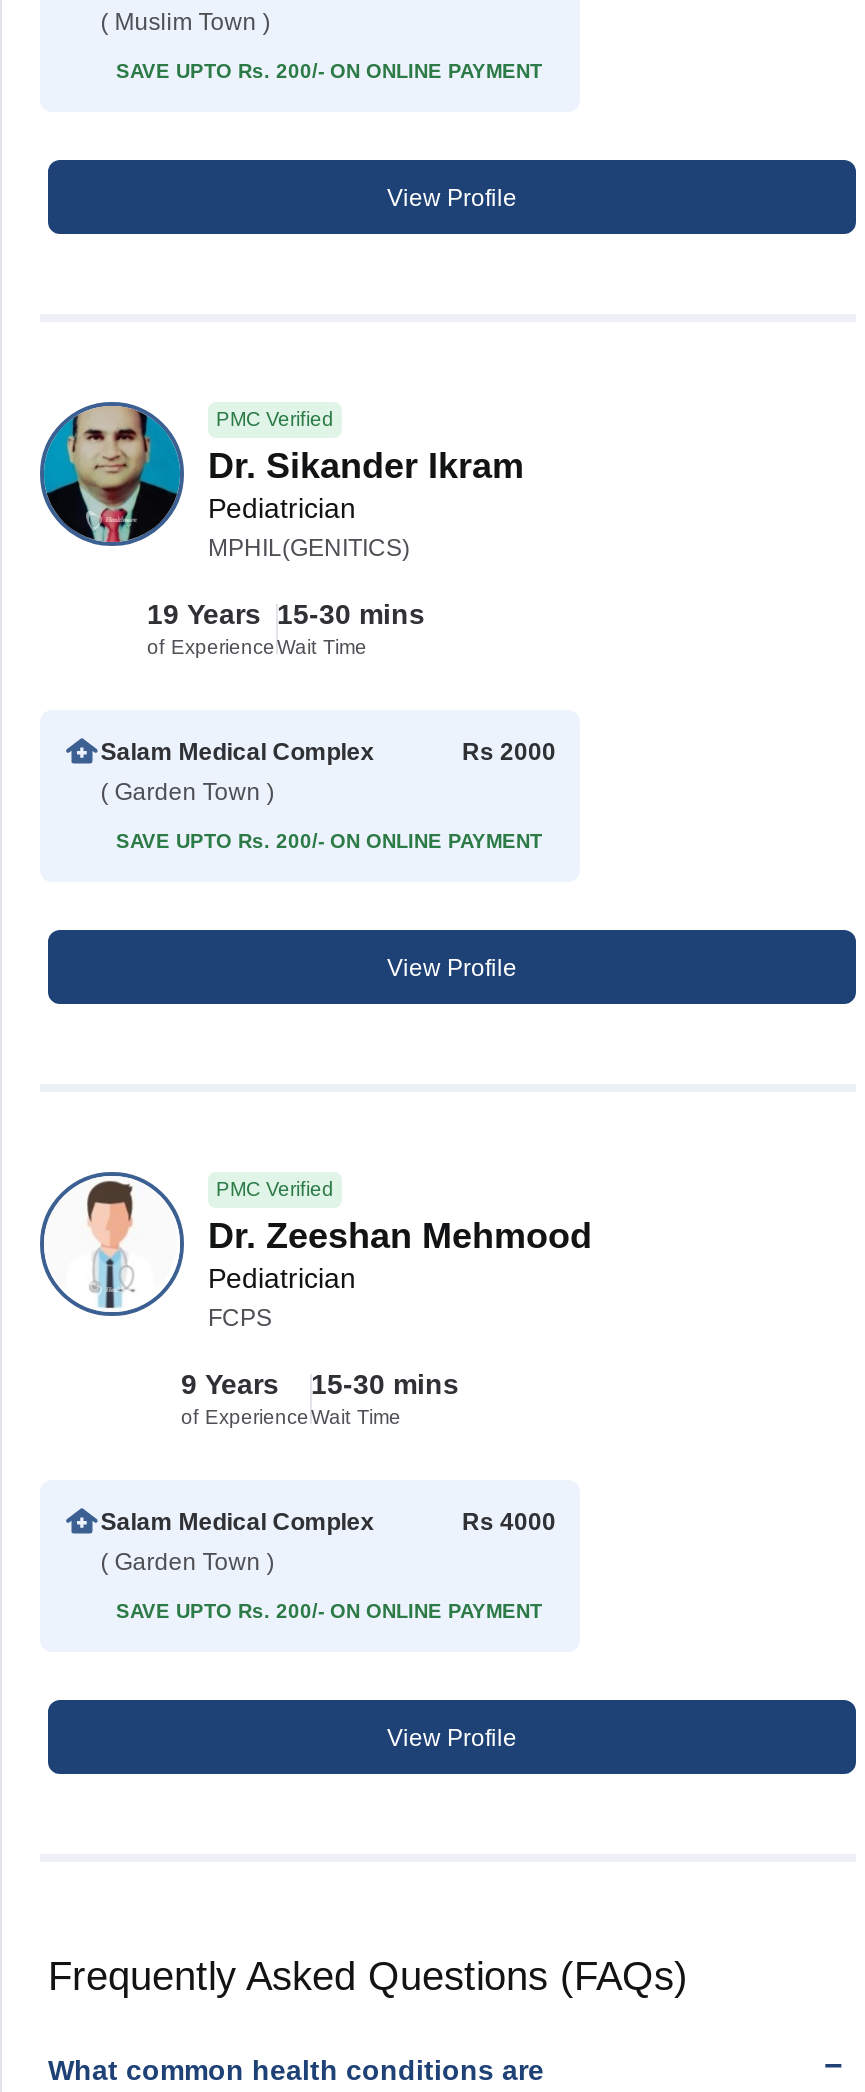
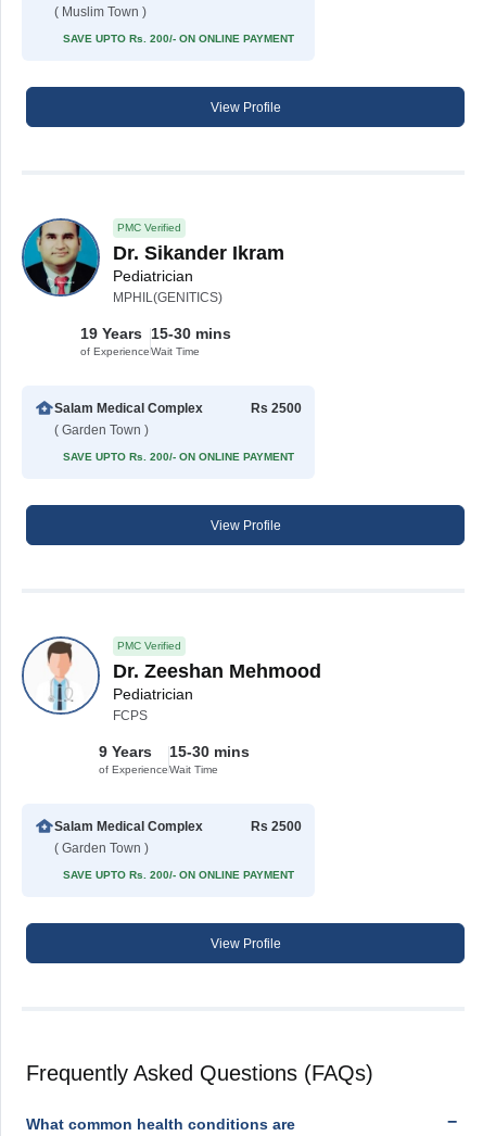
[462,738,556,766] Rs 2000 -> [251,401,302,416] Rs 2500
[462,1508,556,1536] Rs 4000 -> [251,819,302,834] Rs 2500

